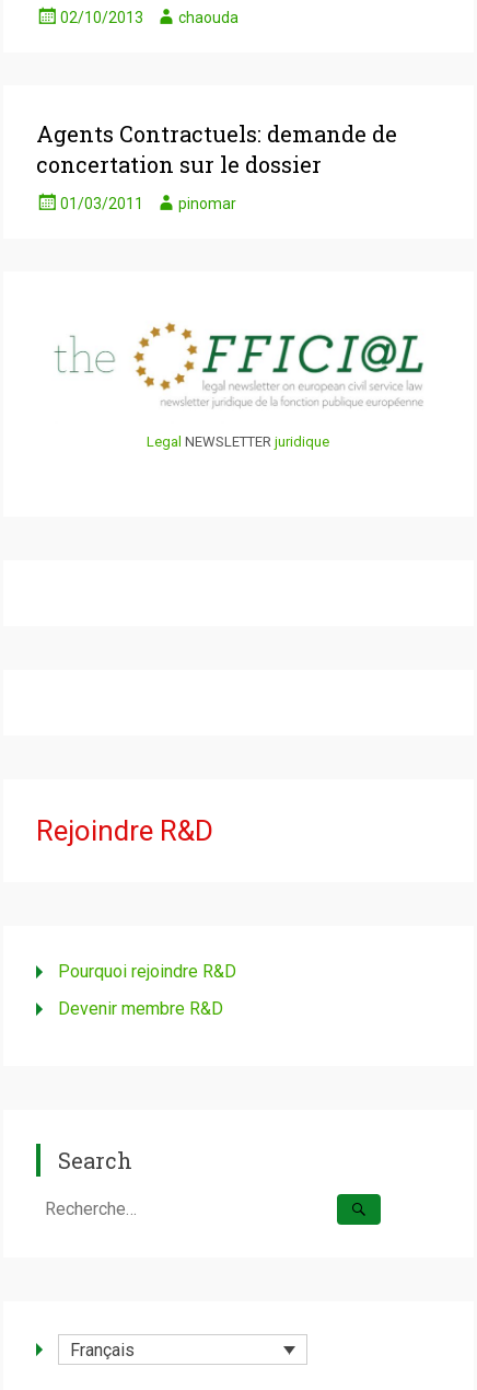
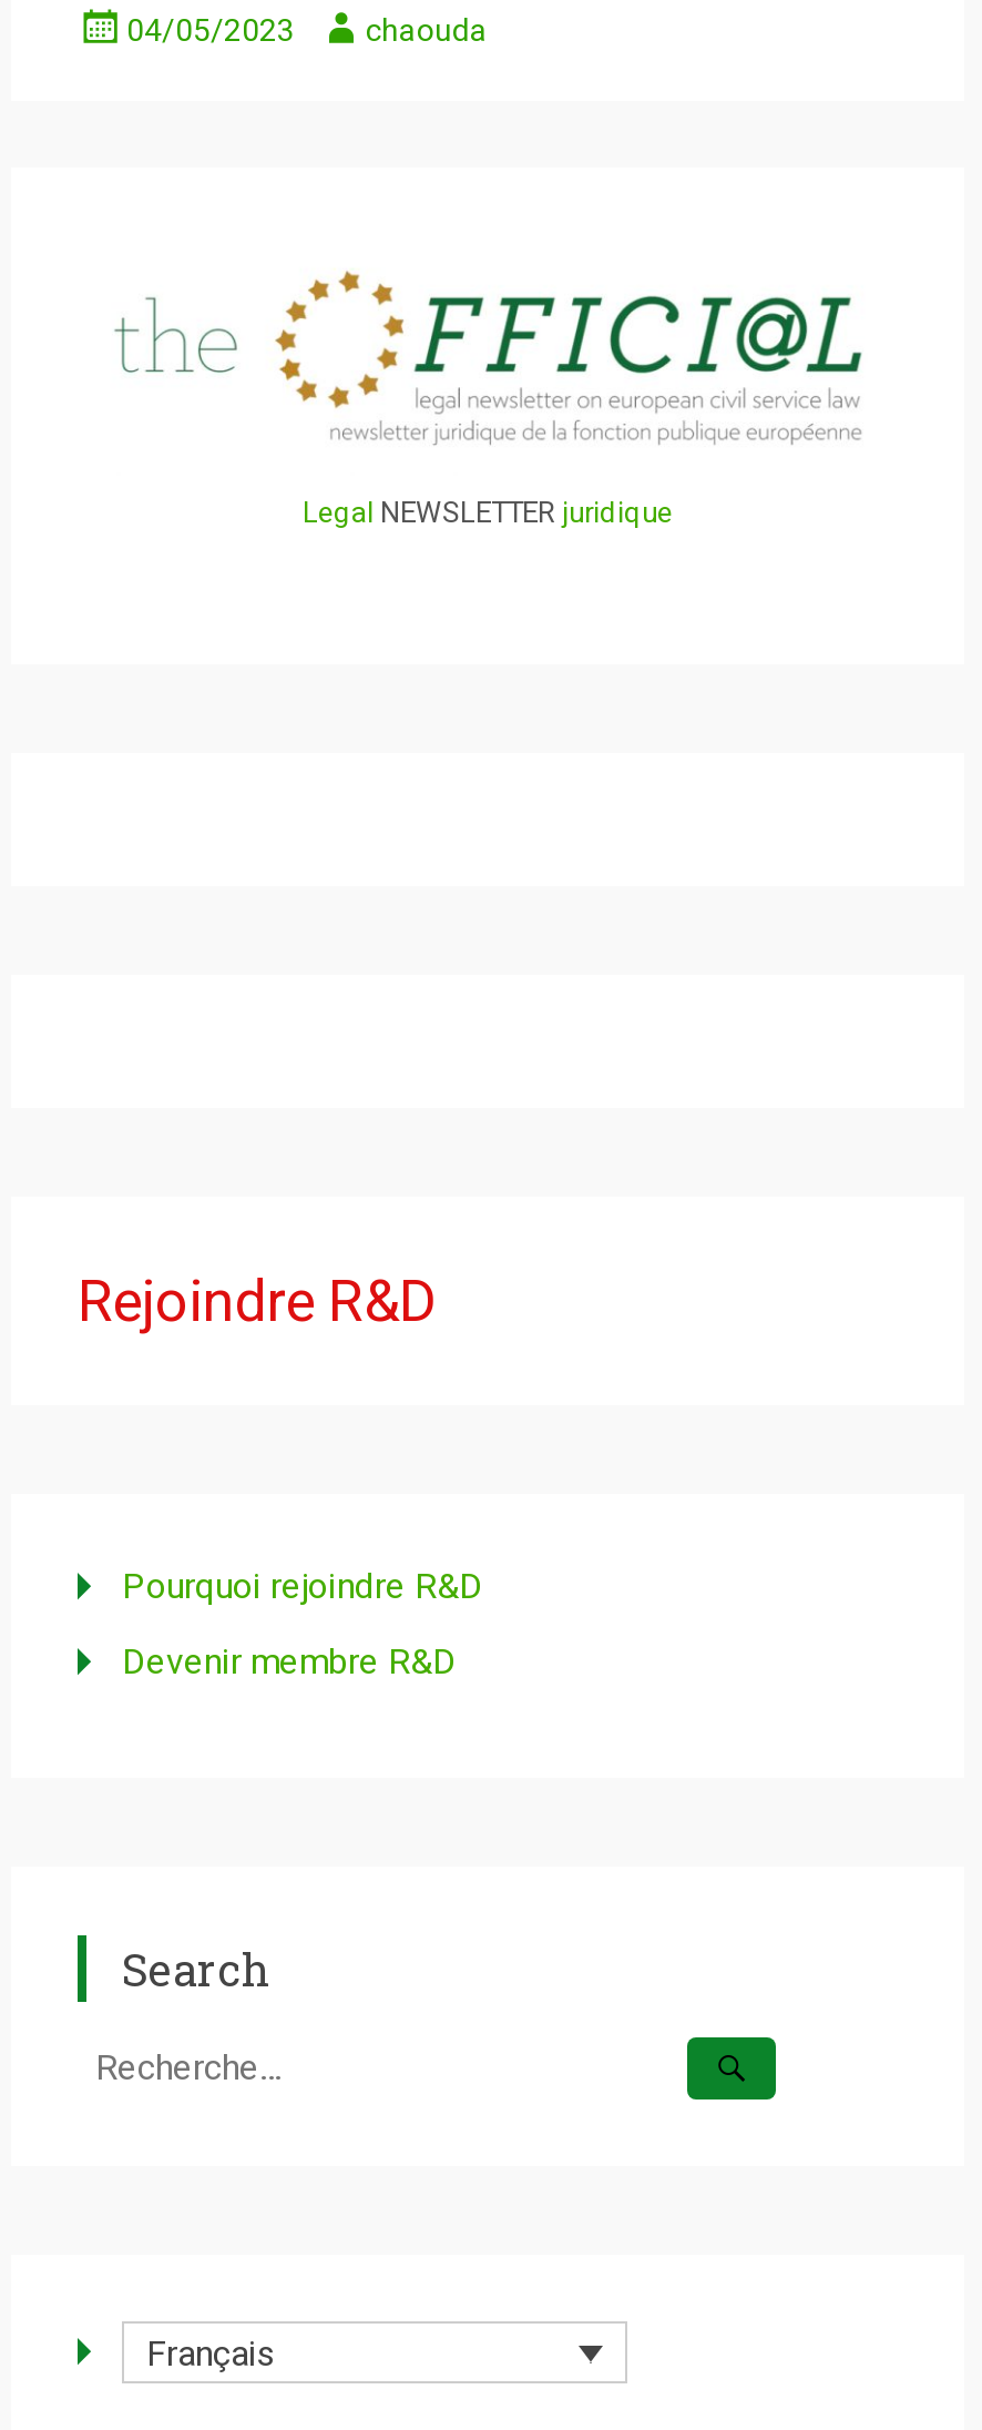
[60,9,238,26] 02/10/2013 chaouda -> [126,12,488,48] 04/05/2023 chaouda
[36,119,397,212] Agents Contractuels: demande de | concertation sur le dossier | 01/03/2011 | pinomar -> none

